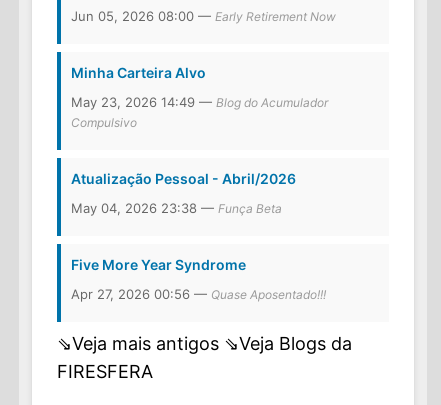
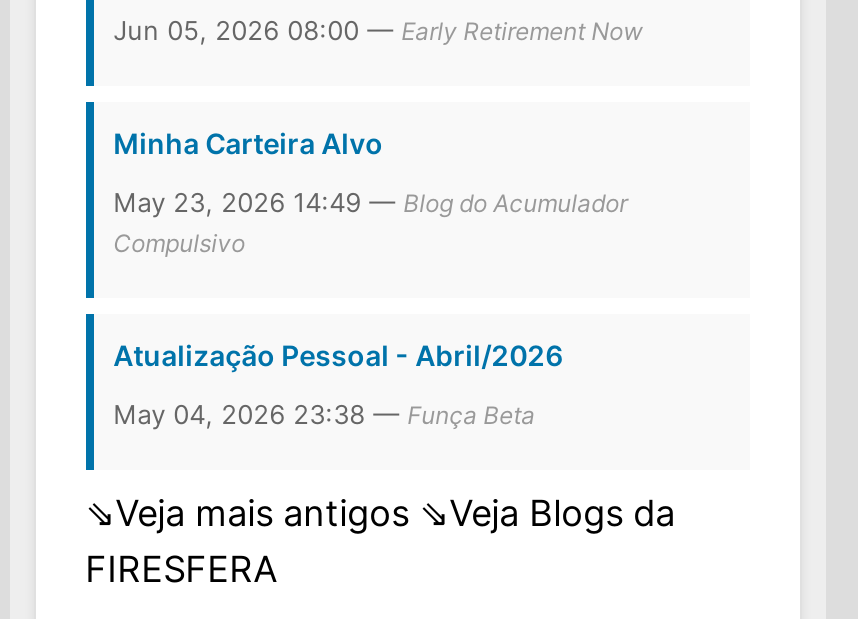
[71,256,326,302] Five More Year Syndrome | Apr 27, 2026 00:56 — Quase Aposentado!!! -> none

